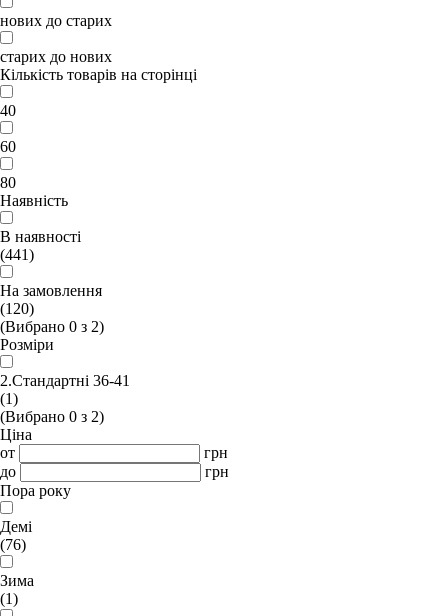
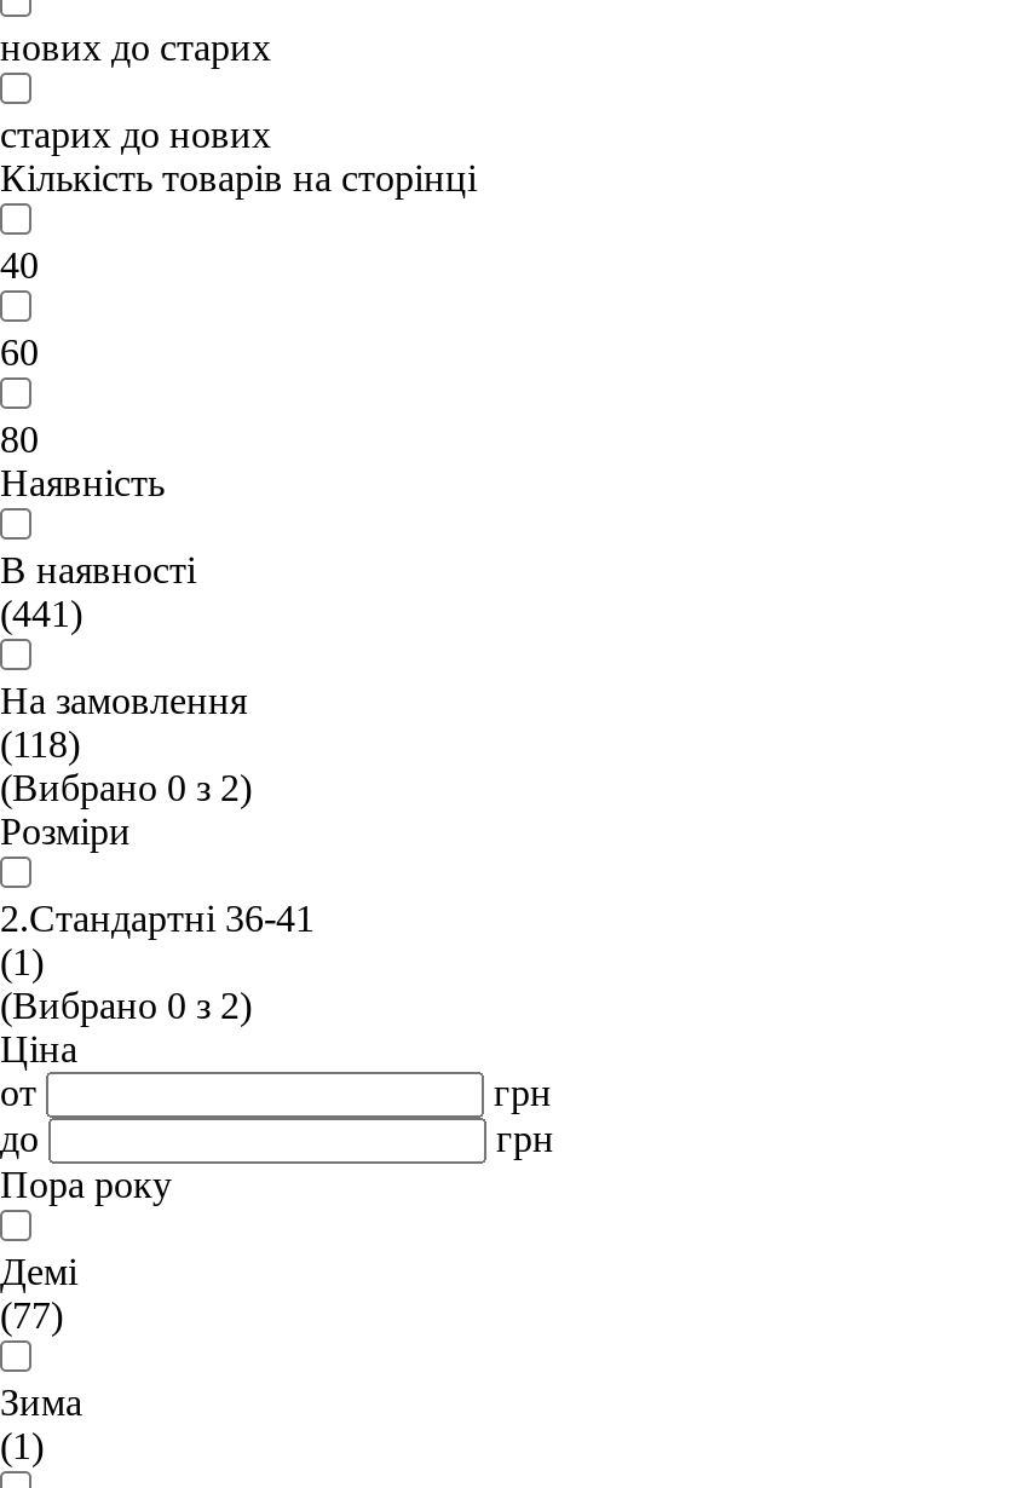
[0,300,34,317] (120) -> [0,723,80,765] (118)
[0,536,26,553] (76) -> [0,1294,63,1336] (77)

